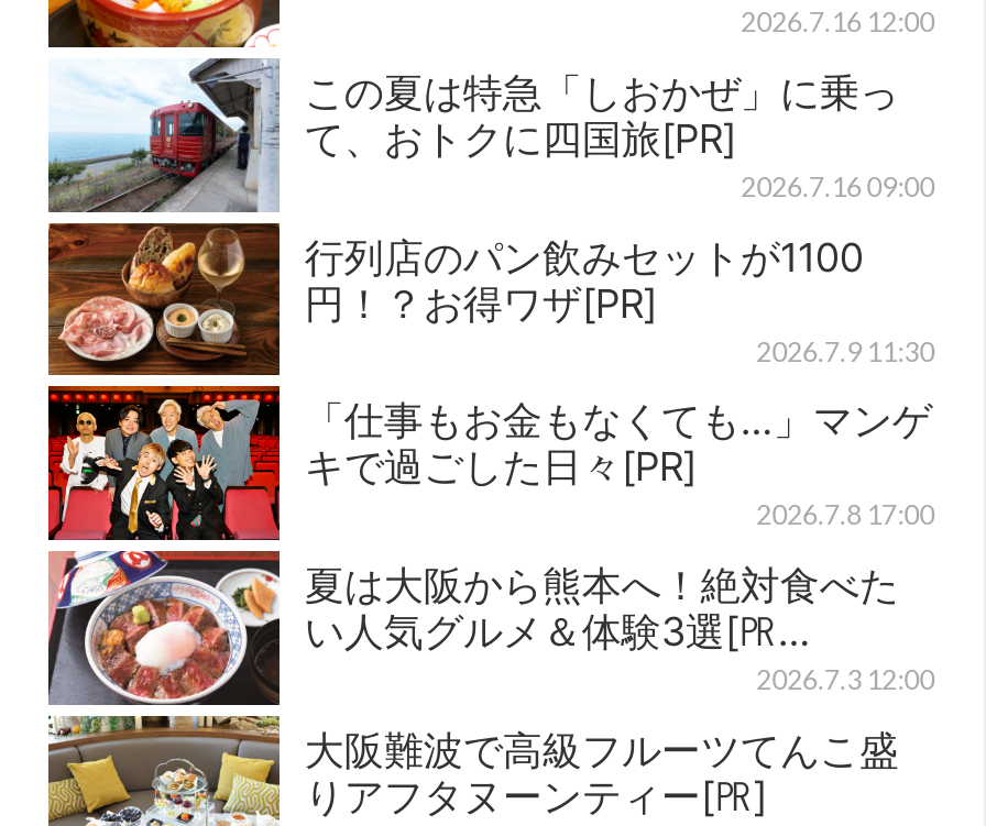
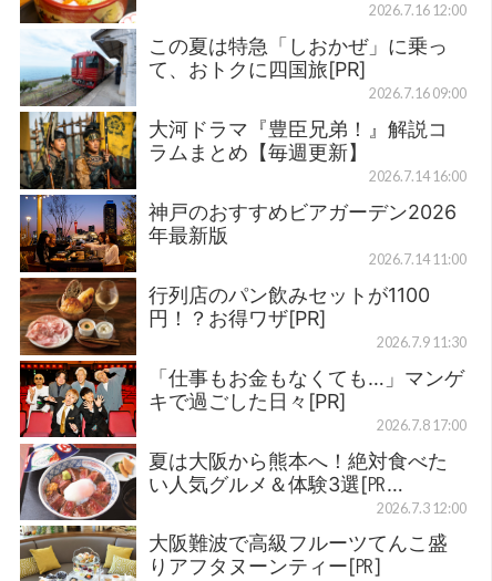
none -> [19,111,466,278] [image] | 大河ドラマ『豊臣兄弟！』解説コ | ラムまとめ【毎週更新】 | 2026.7.14 16:00 | 神戸のおすすめビアガーデン2026 | 年最新版 | 2026.7.14 11:00

